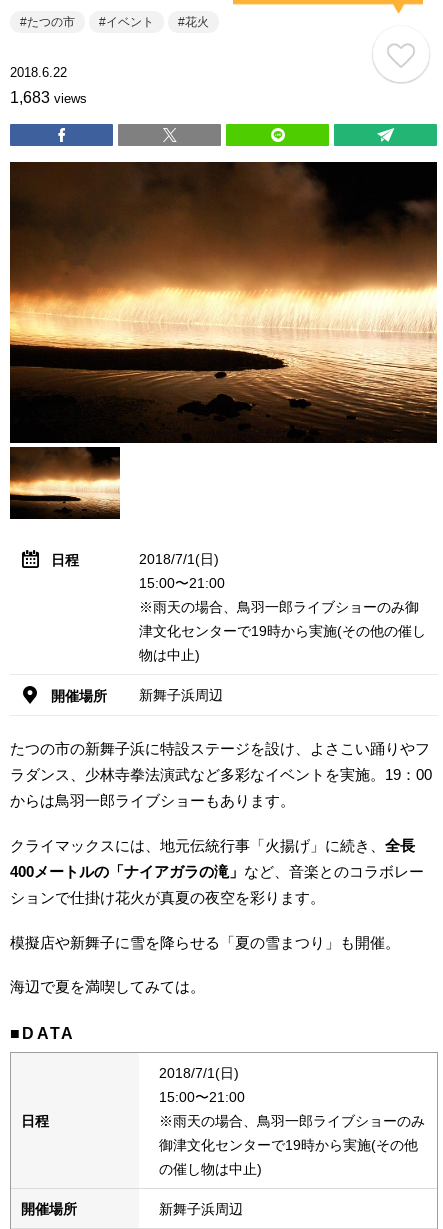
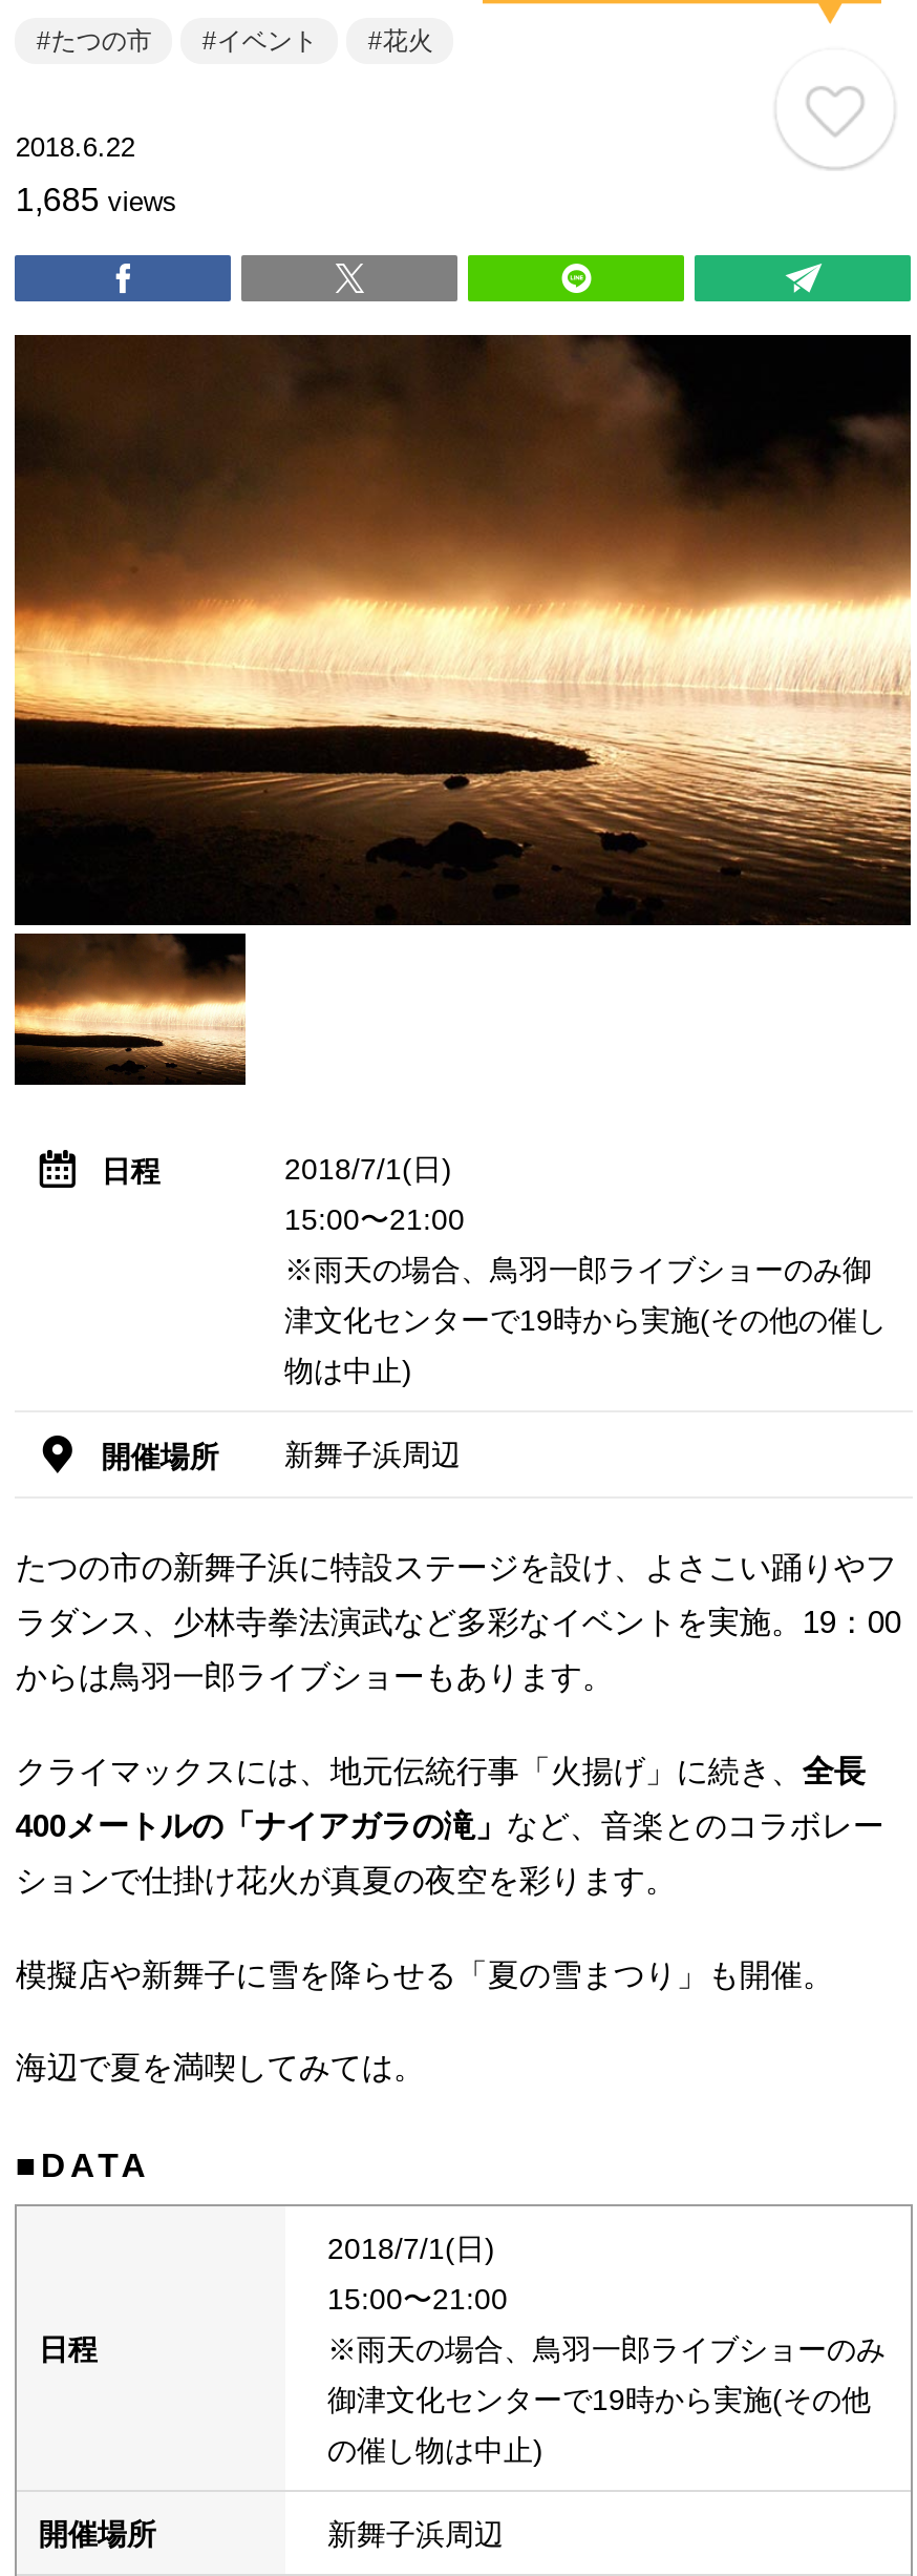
[10,89,87,106] 1,683 views -> [16,182,177,218] 1,685 views

